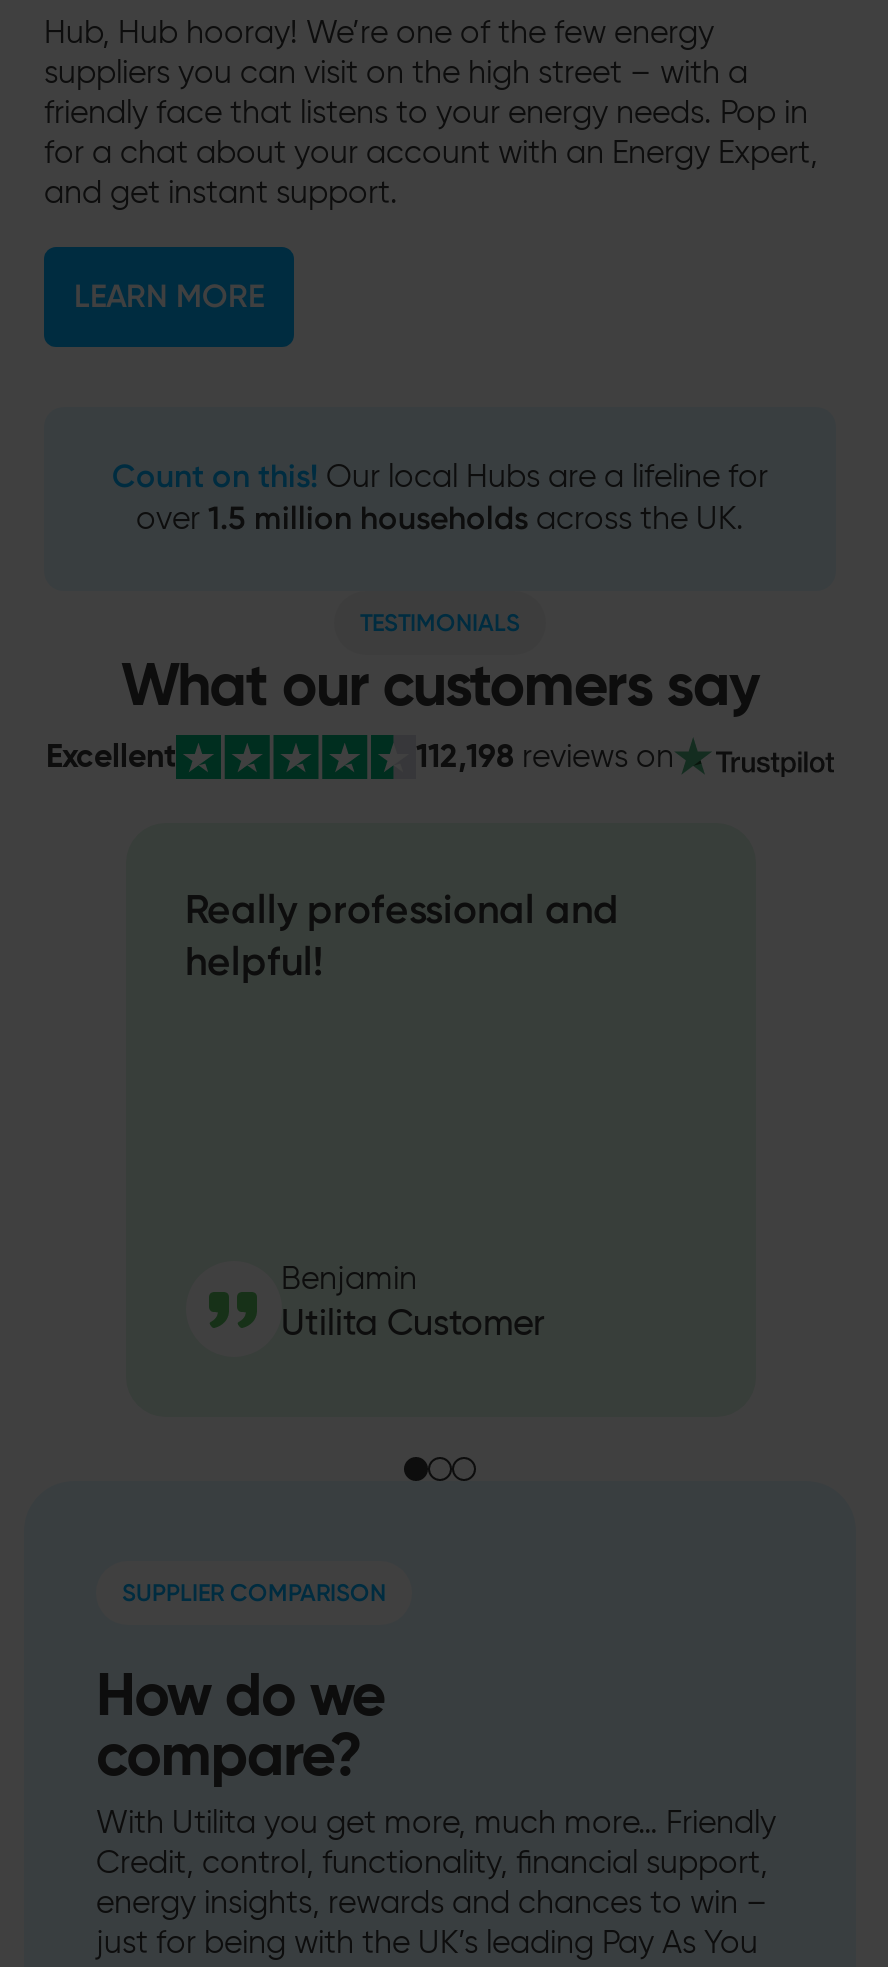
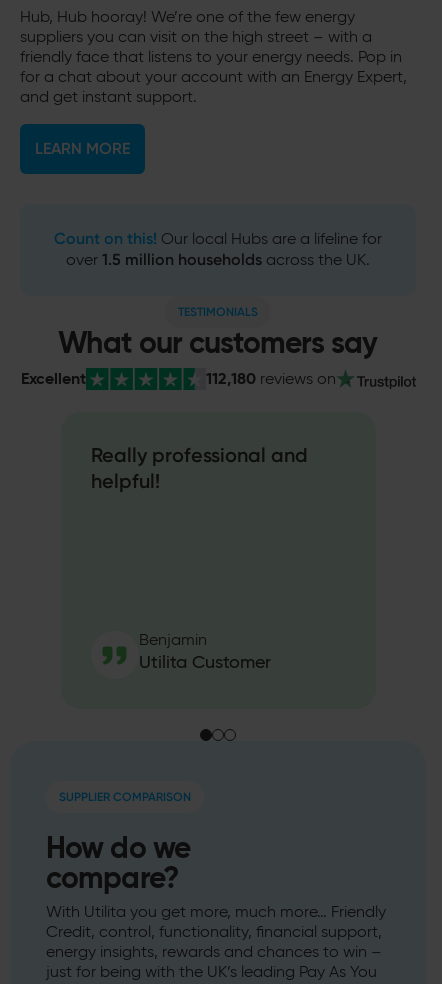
[416,734,674,776] 112,198 reviews on -> [205,368,335,389] 112,180 reviews on

